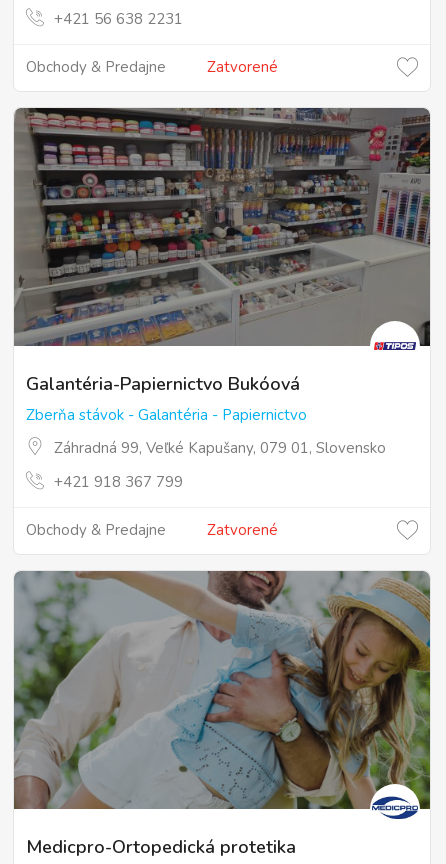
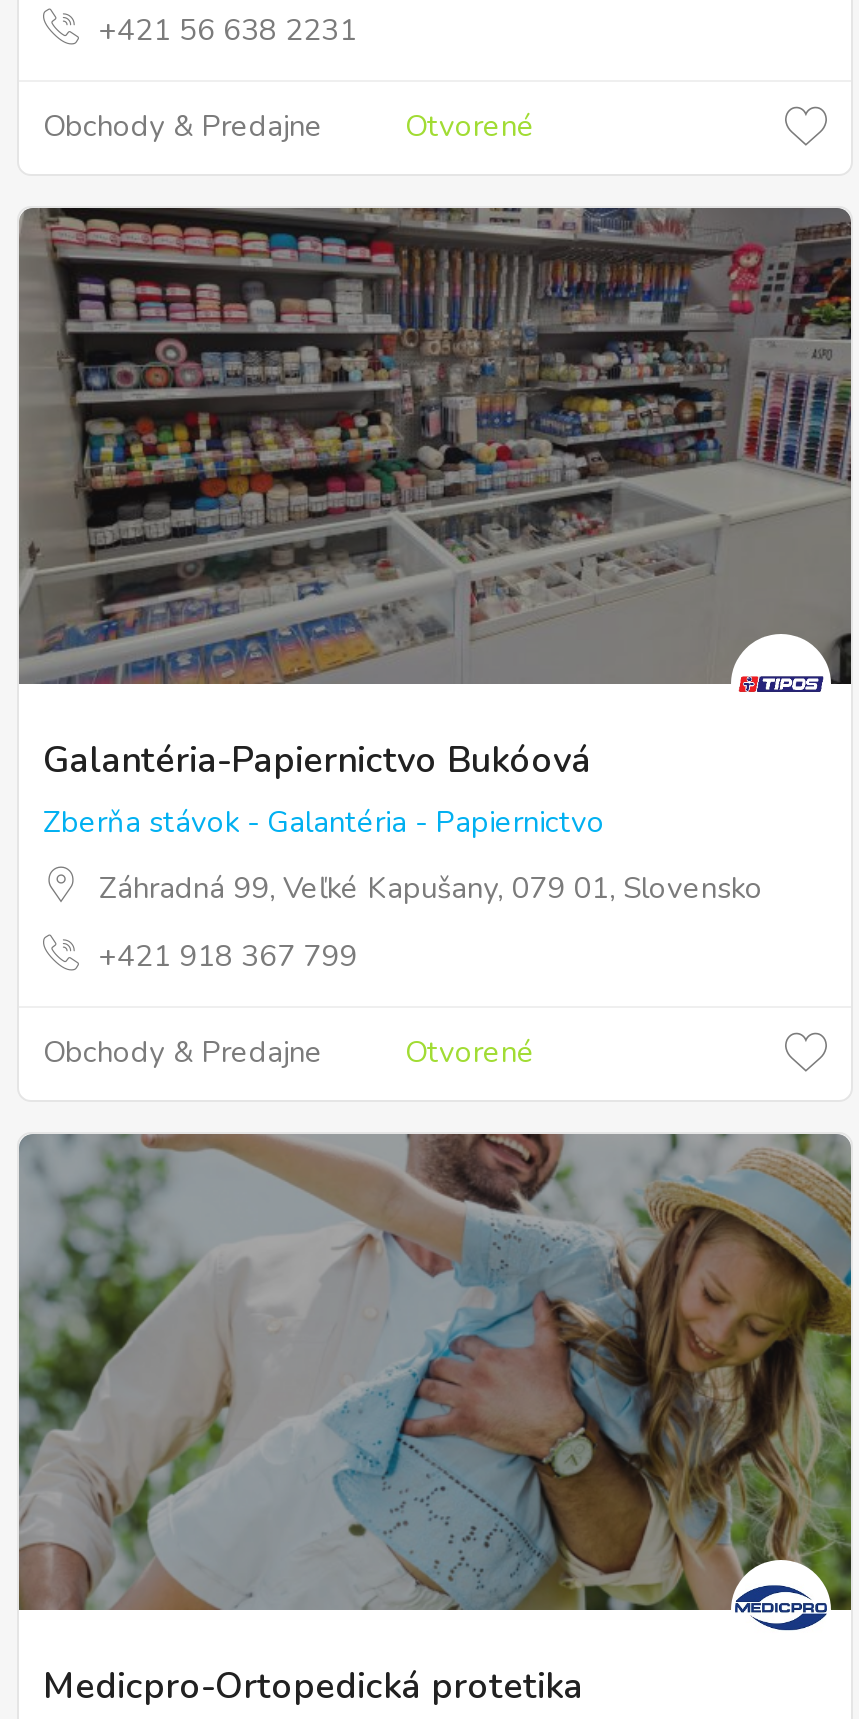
[26,57,278,77] Obchody & Predajne Zatvorené -> [43,107,535,147] Obchody & Predajne Otvorené
[26,520,278,540] Obchody & Predajne Zatvorené -> [43,1033,535,1073] Obchody & Predajne Otvorené

